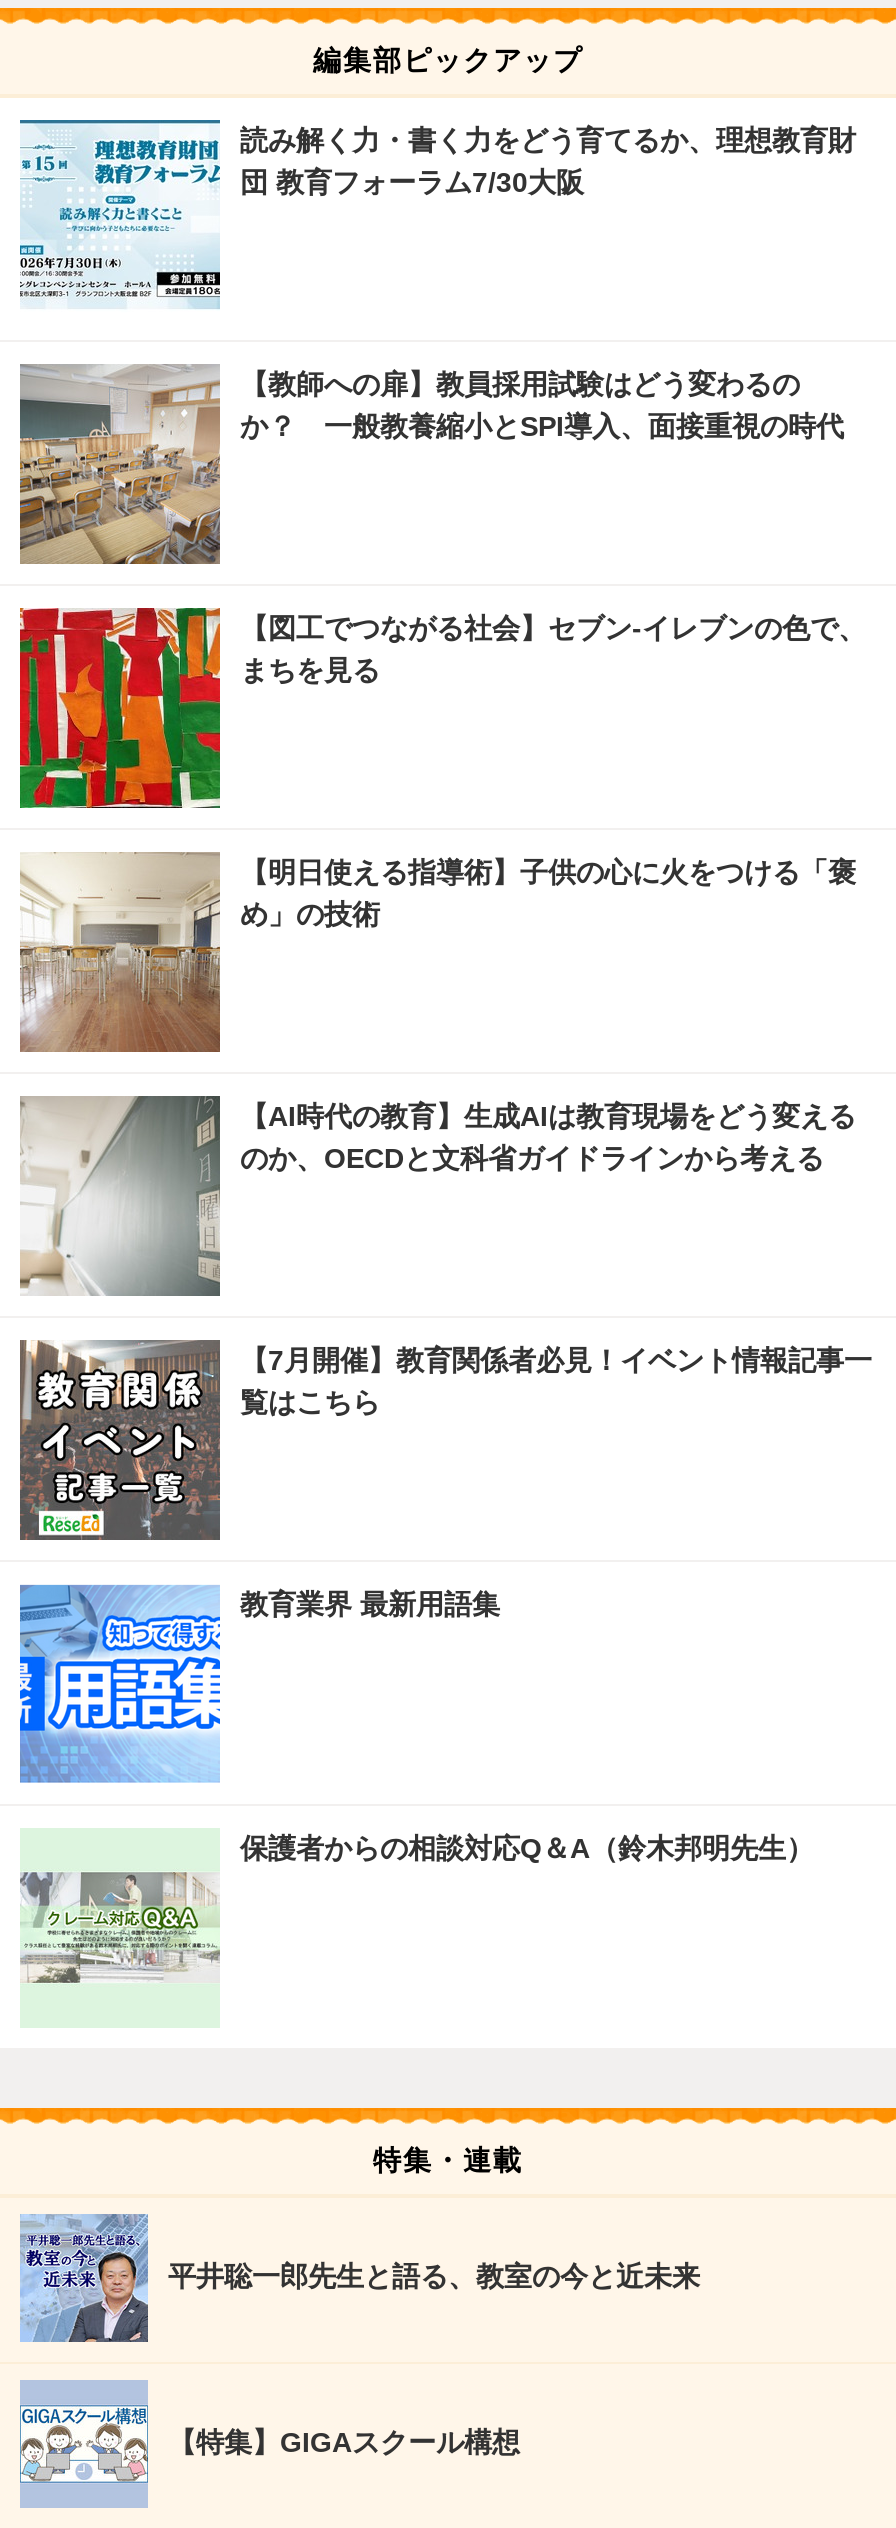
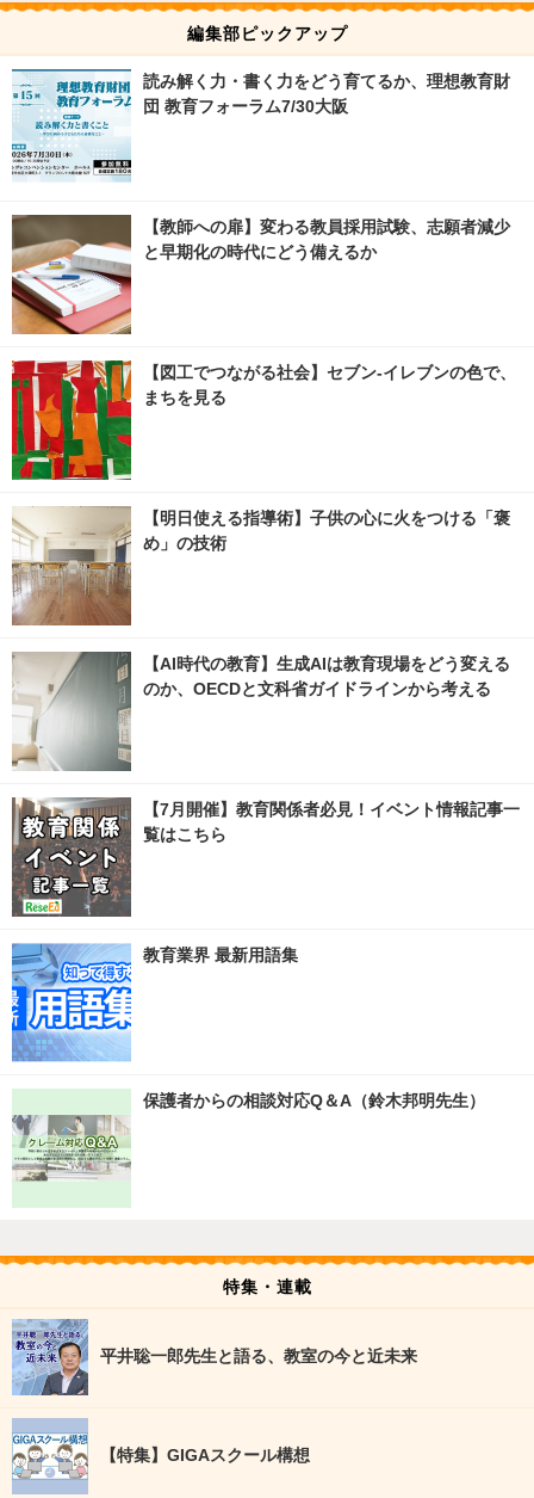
[18,364,844,566] [image] | 【教師への扉】教員採用試験はどう変わるの | か？ 一般教養縮小とSPI導入、面接重視の時代 -> [11,214,510,335] [image] | 【教師への扉】変わる教員採用試験、志願者減少 | と早期化の時代にどう備えるか

